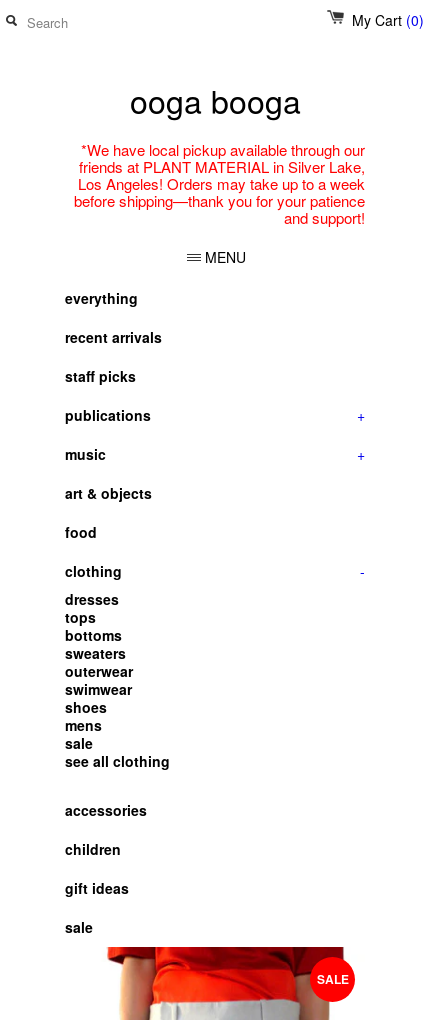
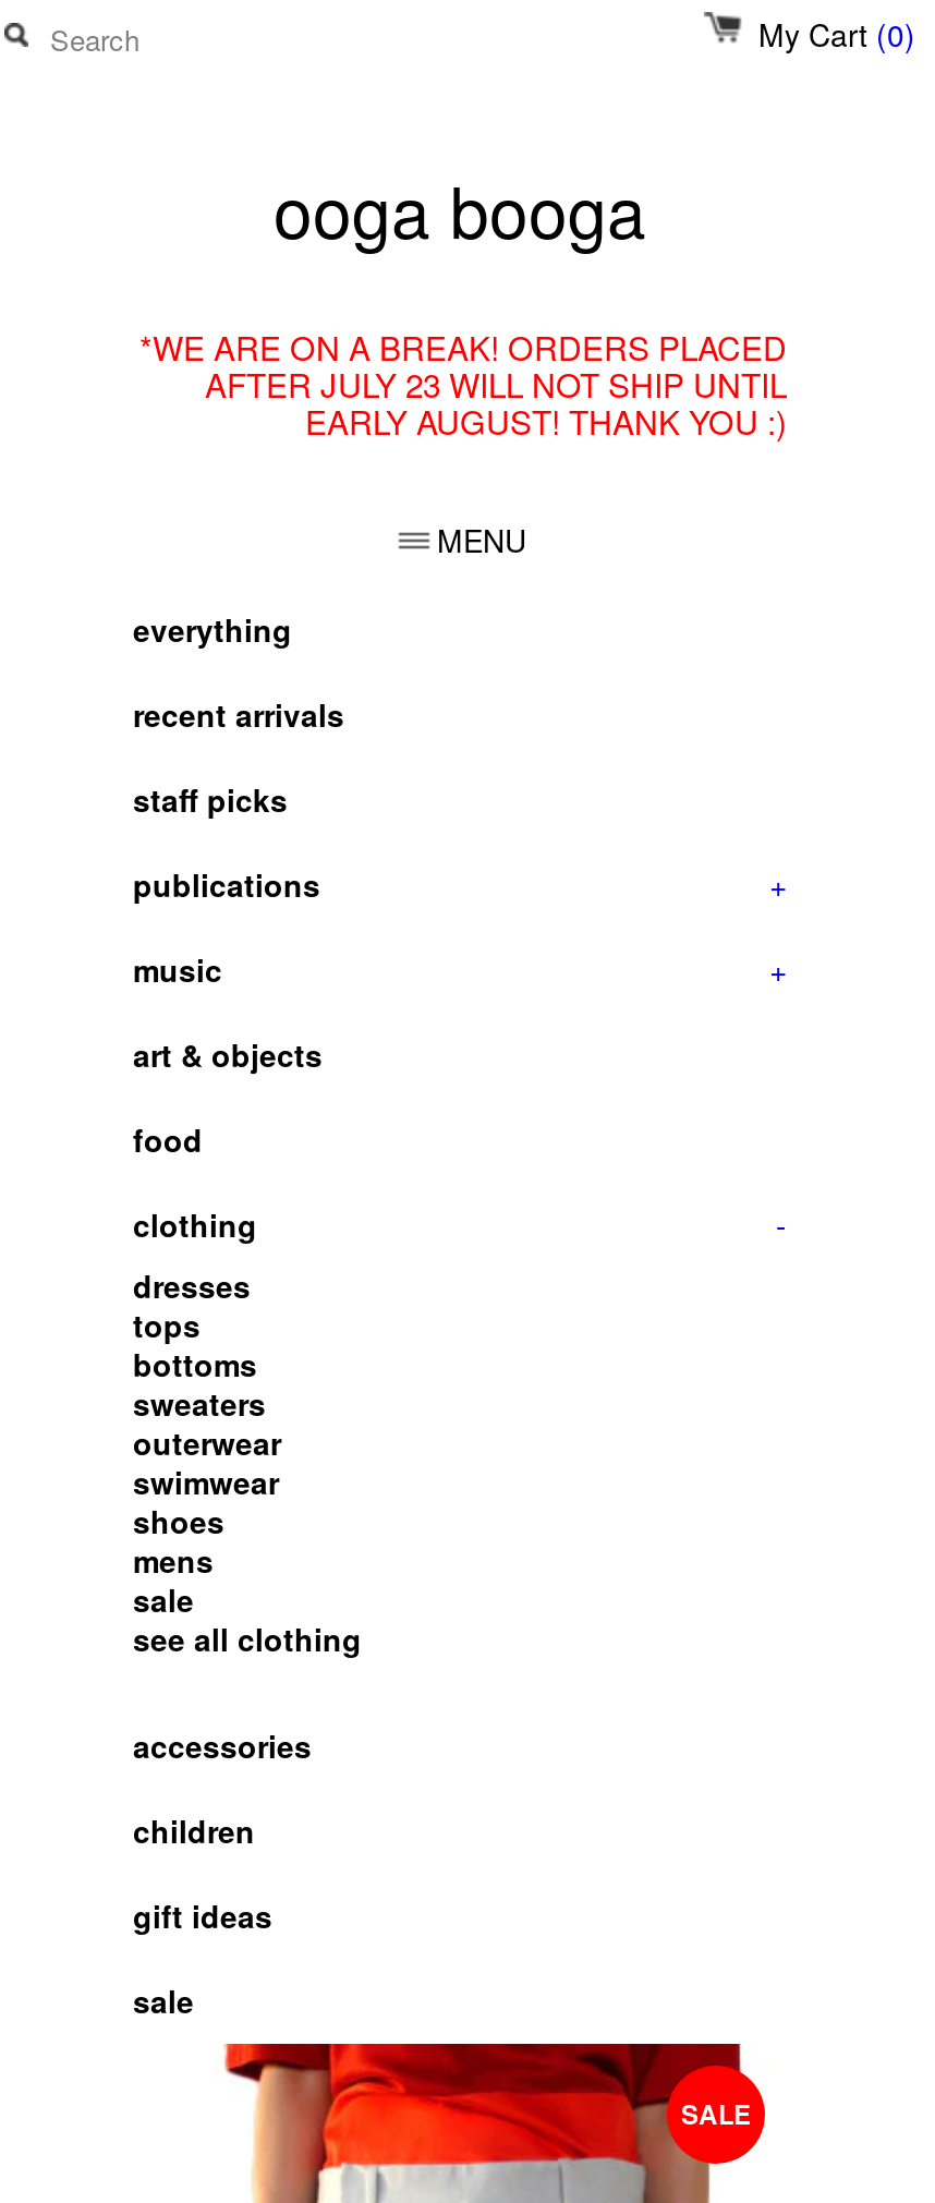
[74,139,365,228] *We have local pickup available through our | friends at PLANT MATERIAL in Silver Lake, | Los Angeles! Orders may take up to a week | before shipping—thank you for your patience | and support! -> [139,324,787,444] *WE ARE ON A BREAK! ORDERS PLACED | AFTER JULY 23 WILL NOT SHIP UNTIL | EARLY AUGUST! THANK YOU :)

